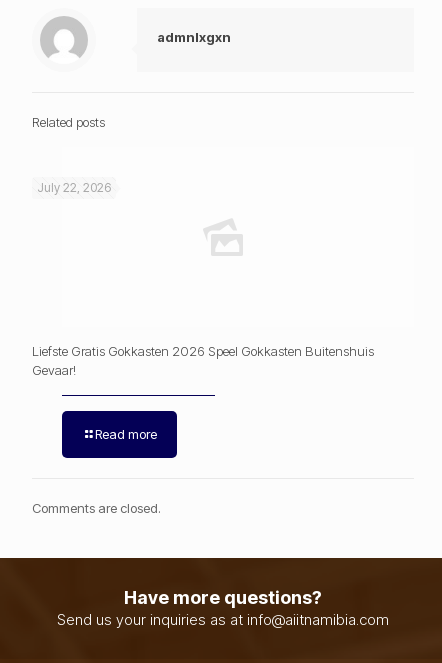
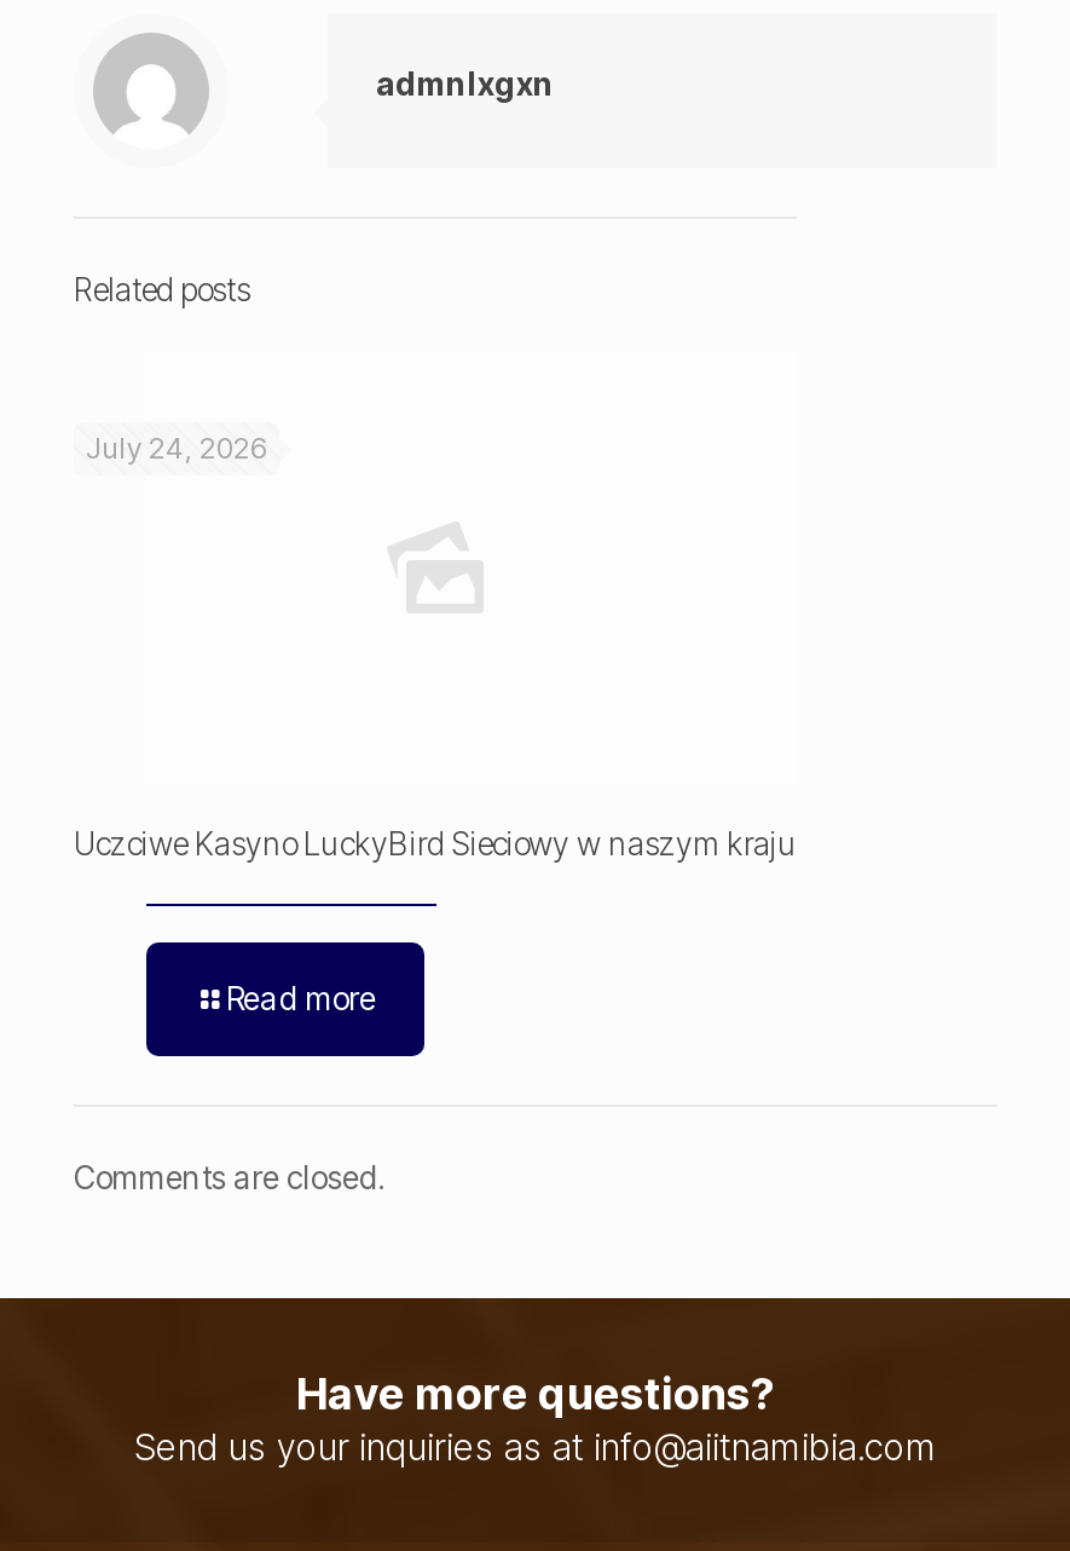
[37,180,111,195] July 22, 2026 -> [86,429,267,466] July 24, 2026
[32,343,374,378] Liefste Gratis Gokkasten 2026 Speel Gokkasten Buitenshuis | Gevaar! -> [74,824,797,863] Uczciwe Kasyno LuckyBird Sieciowy w naszym kraju

